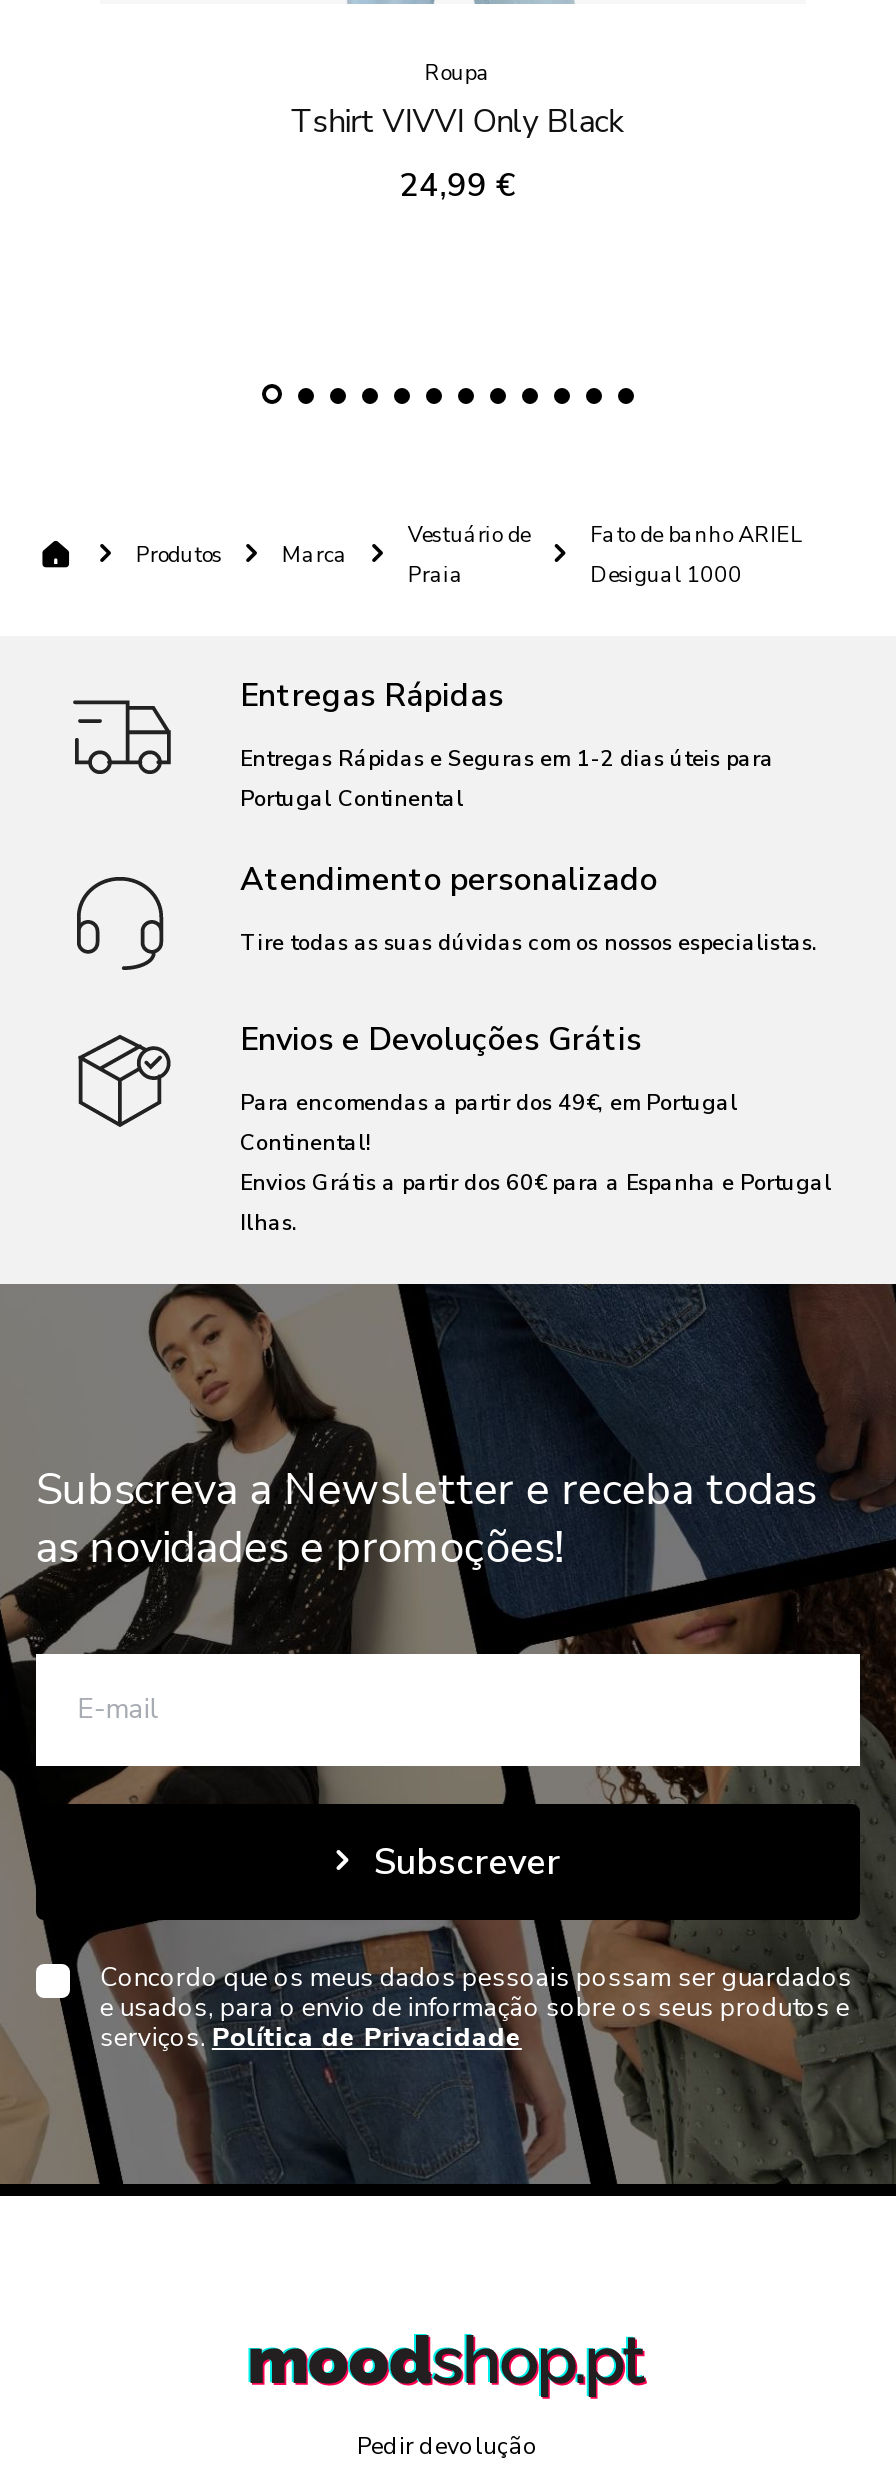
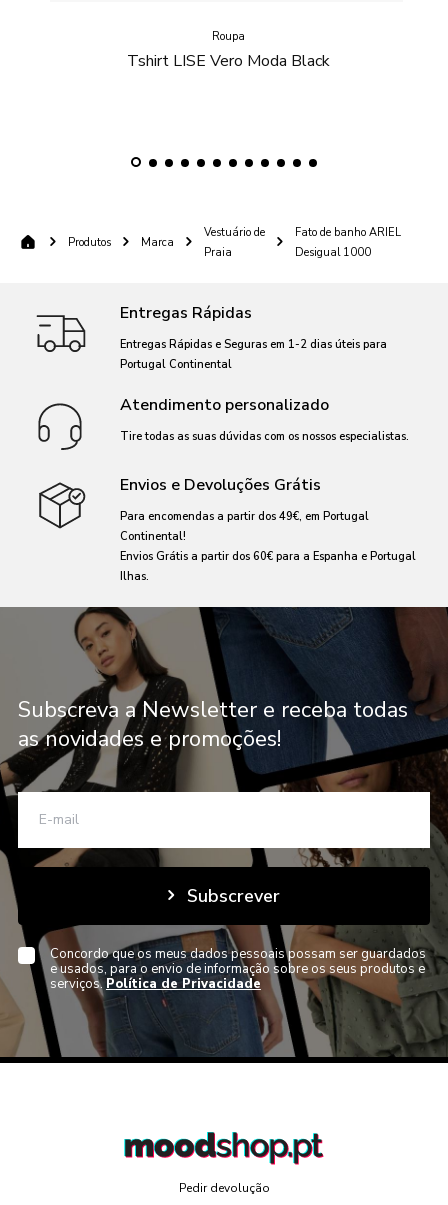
[291,100,625,208] Tshirt VIVVI Only Black | 24,99 € -> [127,50,330,72] Tshirt LISE Vero Moda Black

